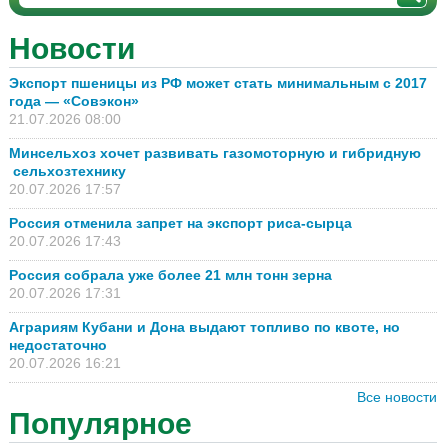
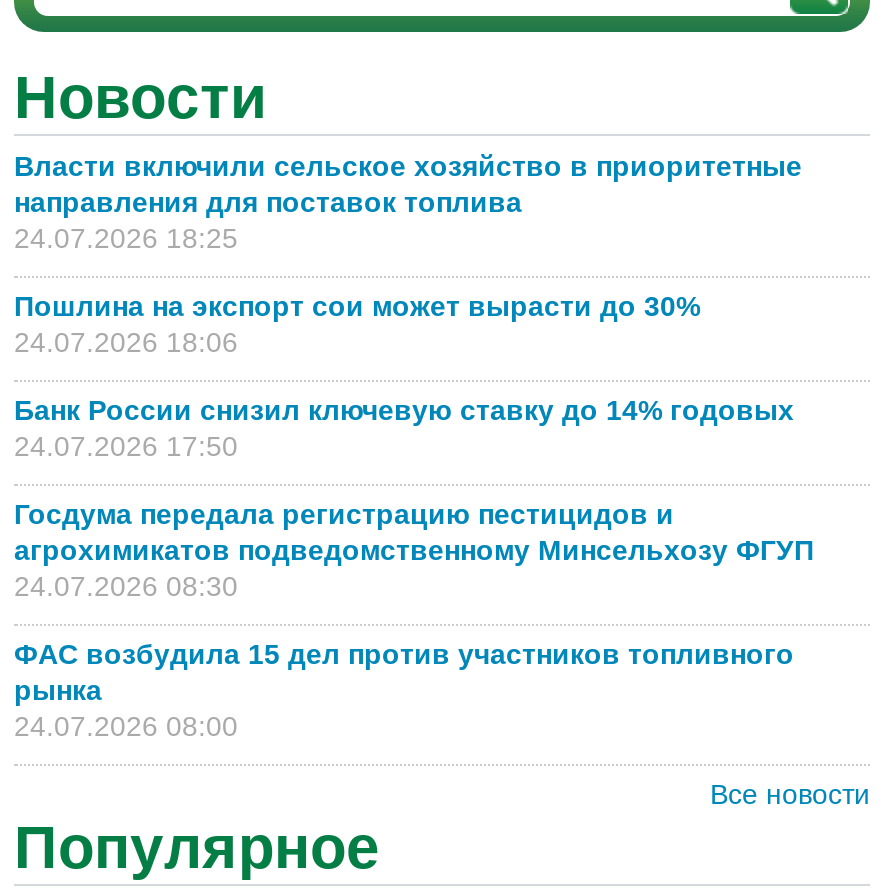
[9,75,427,127] Экспорт пшеницы из РФ может стать минимальным с 2017 | года — «Совэкон» | 21.07.2026 08:00 -> [14,150,802,254] Власти включили сельское хозяйство в приоритетные | направления для поставок топлива | 24.07.2026 18:25
[9,145,421,197] Минсельхоз хочет развивать газомоторную и гибридную | сельхозтехнику | 20.07.2026 17:57 -> [14,290,700,358] Пошлина на экспорт сои может вырасти до 30% | 24.07.2026 18:06
[9,215,356,249] Россия отменила запрет на экспорт риса-сырца | 20.07.2026 17:43 -> [14,394,794,462] Банк России снизил ключевую ставку до 14% годовых | 24.07.2026 17:50
[9,267,332,301] Россия собрала уже более 21 млн тонн зерна | 20.07.2026 17:31 -> [14,498,814,602] Госдума передала регистрацию пестицидов и | агрохимикатов подведомственному Минсельхозу ФГУП | 24.07.2026 08:30
[9,319,400,371] Аграриям Кубани и Дона выдают топливо по квоте, но | недостаточно | 20.07.2026 16:21 -> [14,638,794,742] ФАС возбудила 15 дел против участников топливного | рынка | 24.07.2026 08:00

